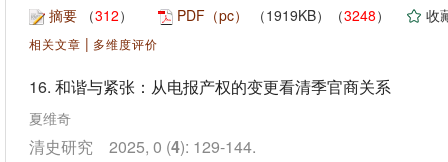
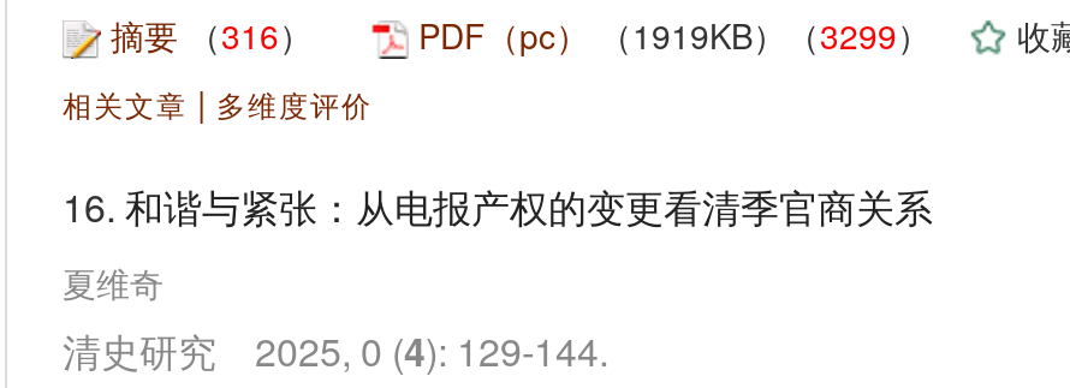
[49,5,157,25] 摘要（312） -> [111,11,370,59] 摘要（316）
[177,5,406,25] PDF（pc）（1919KB）（3248） -> [418,11,969,59] PDF（pc）（1919KB）（3299）

